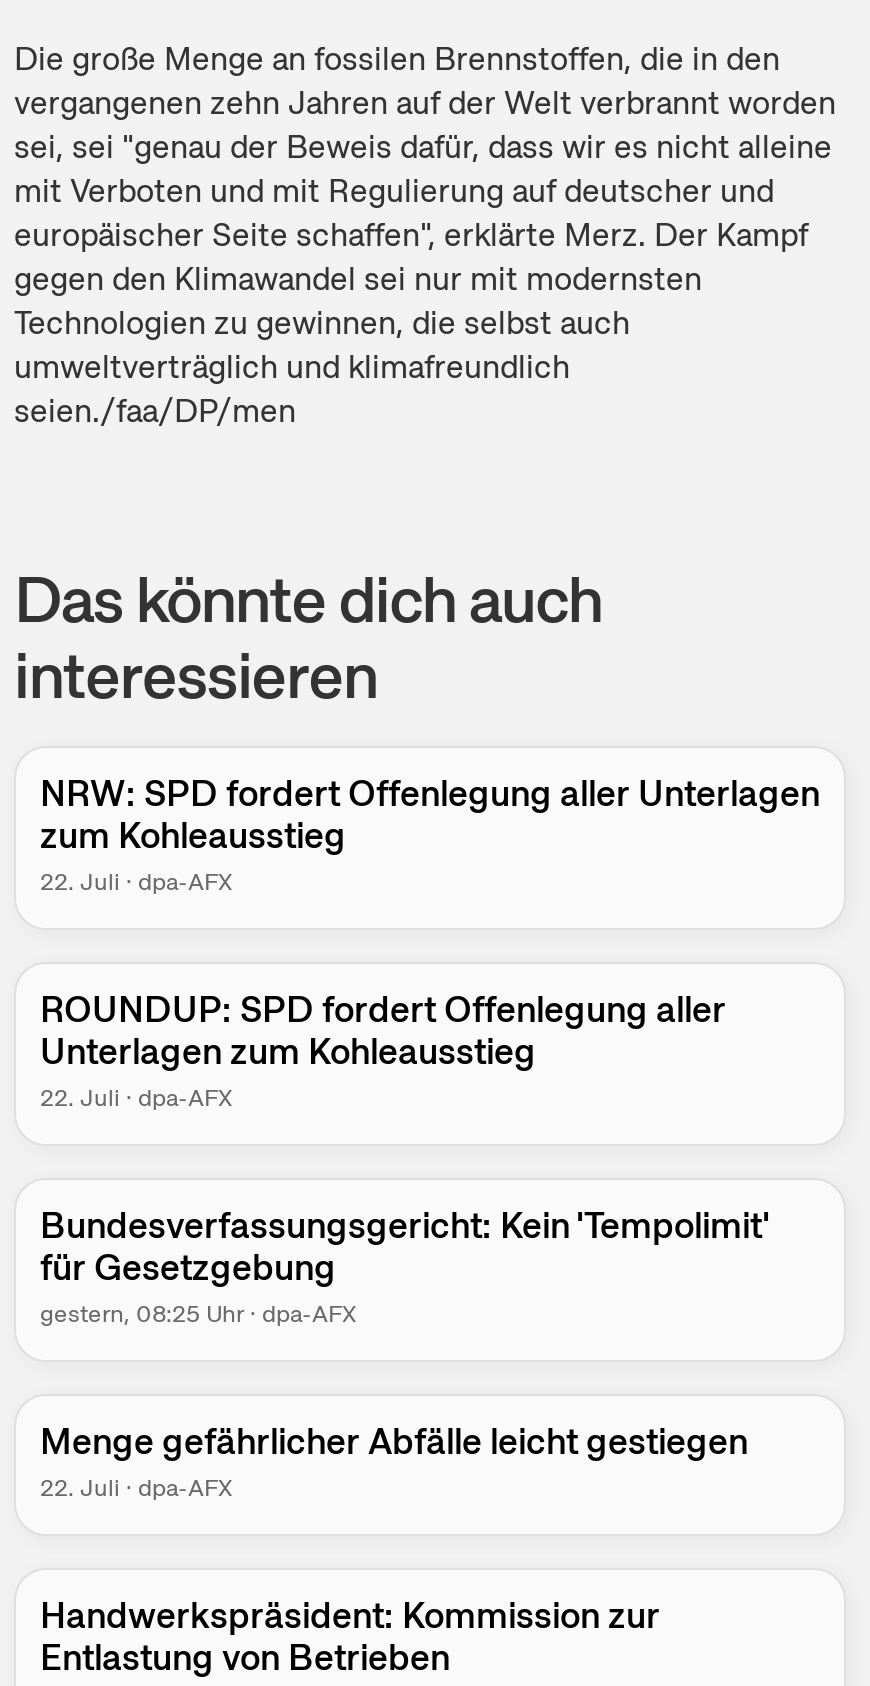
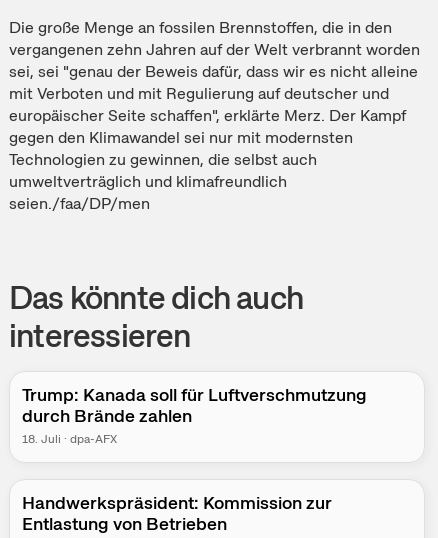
[40,770,820,1504] NRW: SPD fordert Offenlegung aller Unterlagen | zum Kohleausstieg | 22. Juli · dpa-AFX | ROUNDUP: SPD fordert Offenlegung aller | Unterlagen zum Kohleausstieg | 22. Juli · dpa-AFX | Bundesverfassungsgericht: Kein 'Tempolimit' | für Gesetzgebung | gestern, 08:25 Uhr · dpa-AFX | Menge gefährlicher Abfälle leicht gestiegen | 22. Juli · dpa-AFX -> [22,383,367,447] Trump: Kanada soll für Luftverschmutzung | durch Brände zahlen | 18. Juli · dpa-AFX

